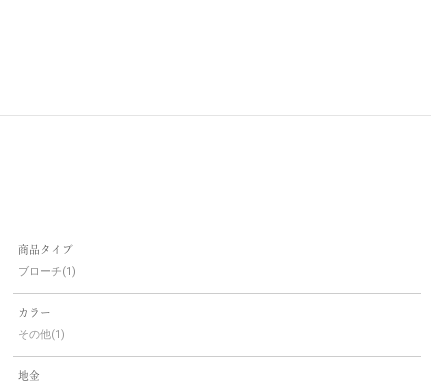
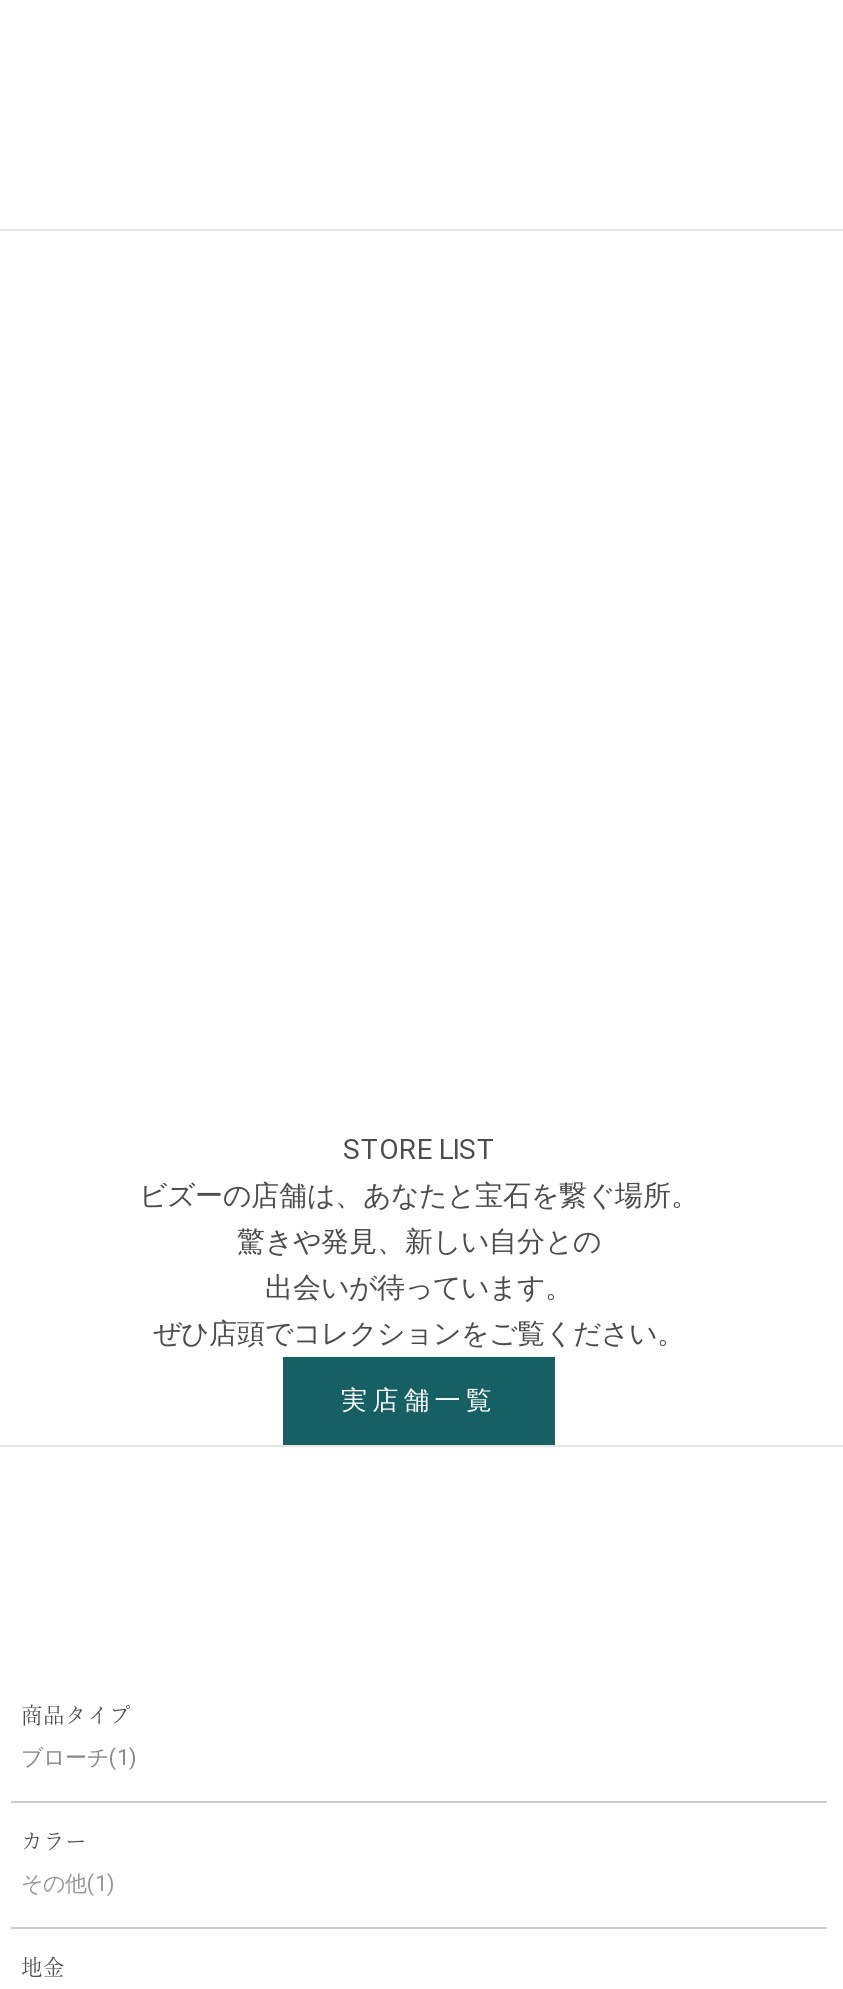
none -> [139,1133,699,1415] STORE LIST | ビズーの店舗は、あなたと宝石を繋ぐ場所。 | 驚きや発見、新しい自分との | 出会いが待っています。 | ぜひ店頭でコレクションをご覧ください。 | 実店舗一覧

